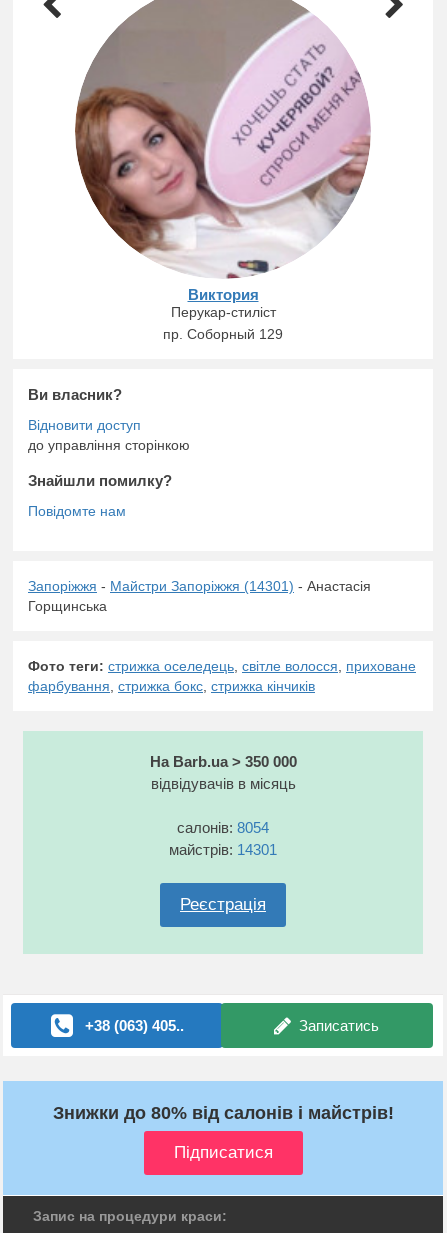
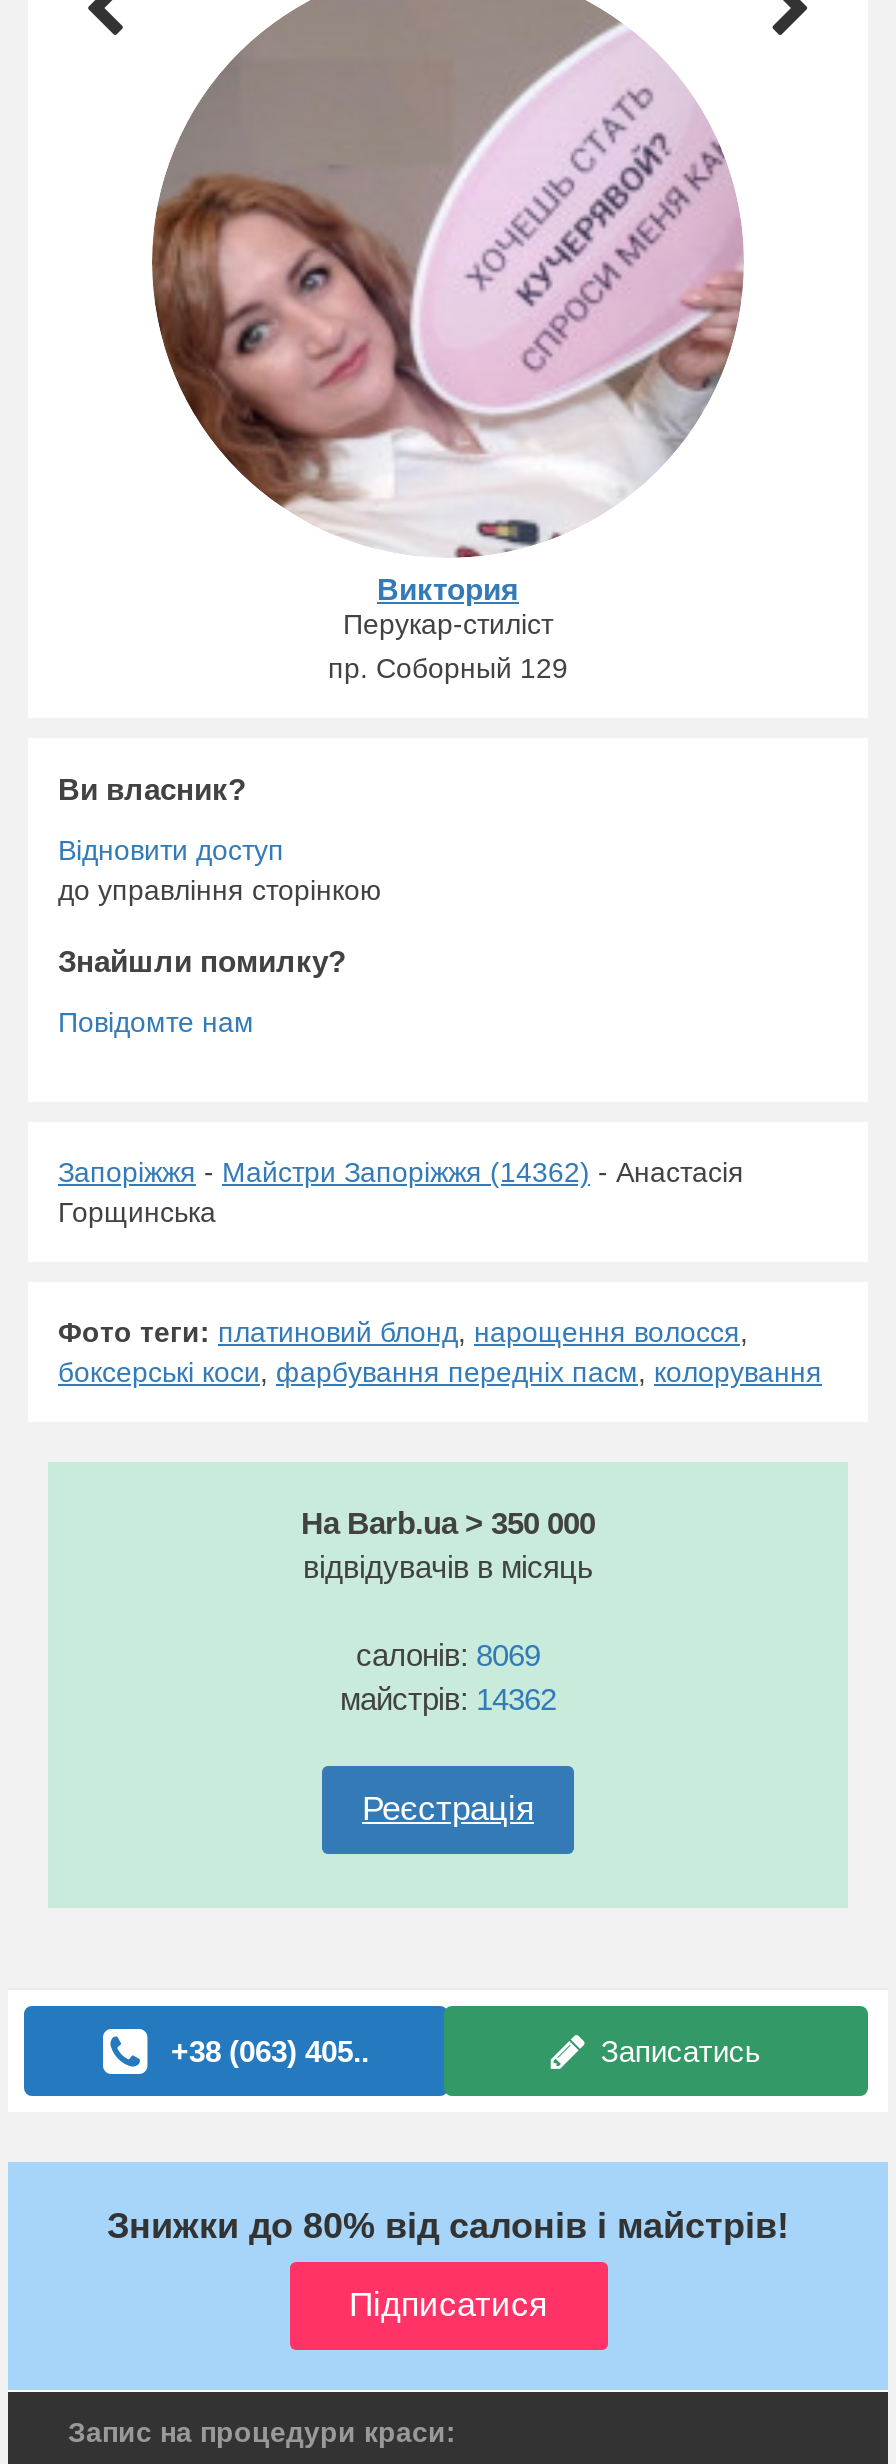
[28,578,371,594] Запоріжжя - Майстри Запоріжжя (14301) - Анастасія -> [58,1157,744,1189] Запоріжжя - Майстри Запоріжжя (14362) - Анастасія
[28,658,416,694] Фото теги: стрижка оселедець, світле волосся, приховане | фарбування, стрижка бокс, стрижка кінчиків -> [58,1317,822,1389] Фото теги: платиновий блонд, нарощення волосся, | боксерські коси, фарбування передніх пасм, колорування
[177,819,269,836] салонів: 8054 -> [356,1639,540,1673] салонів: 8069
[169,841,277,858] майстрів: 14301 -> [340,1683,556,1717] майстрів: 14362

